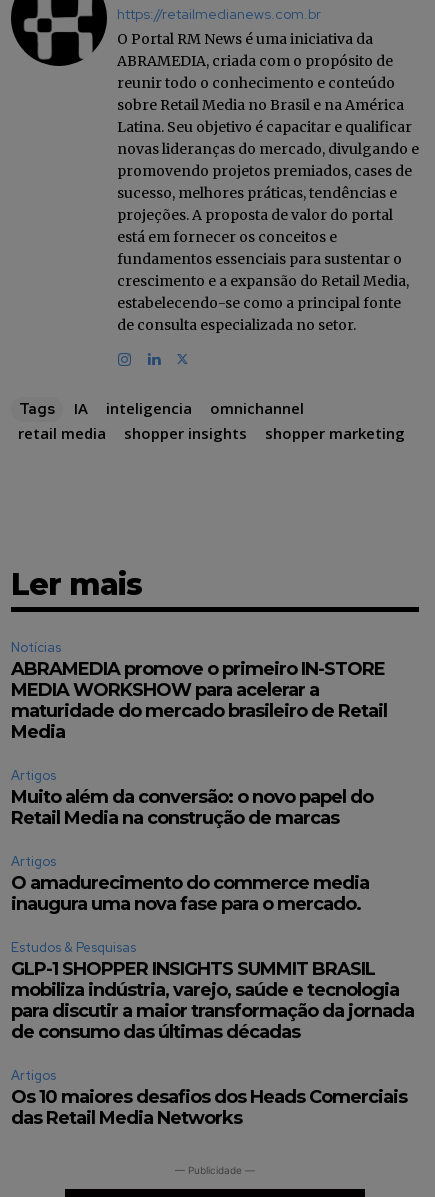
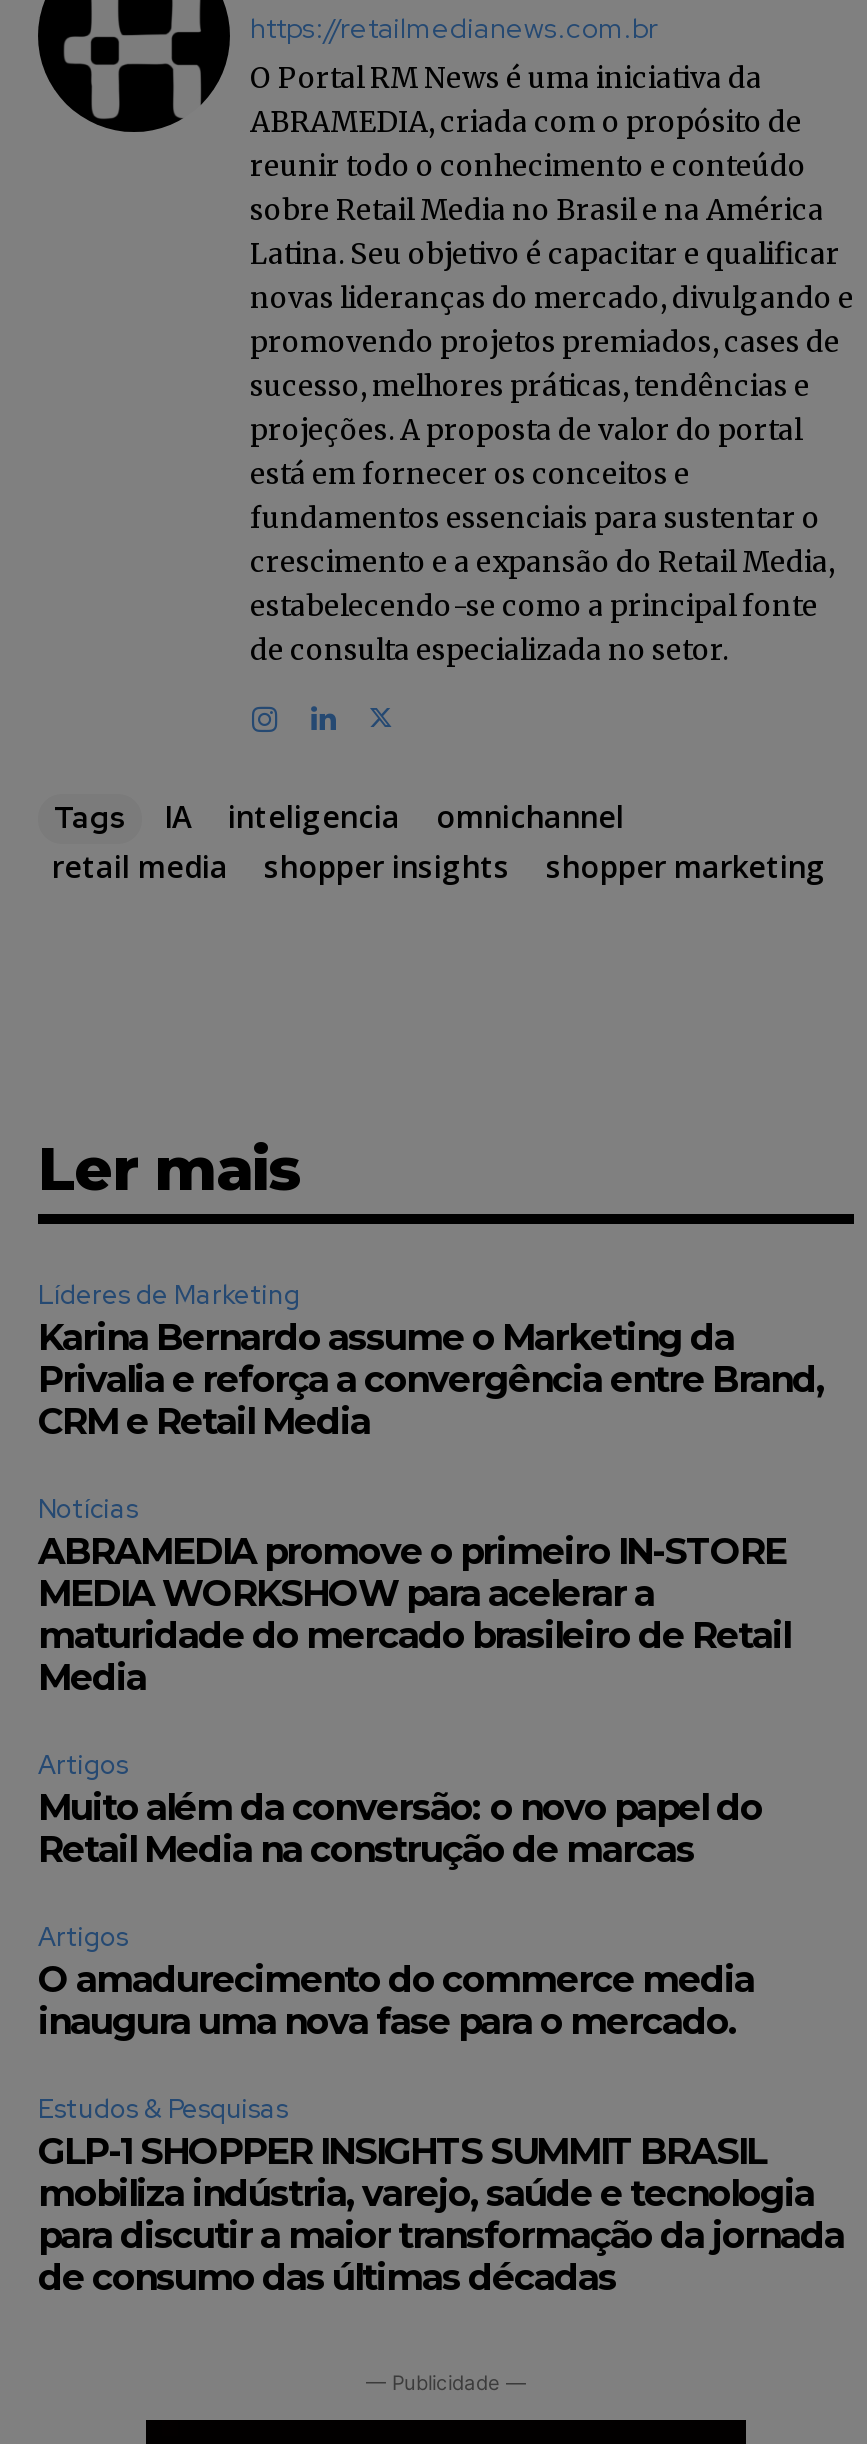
none -> [38,1279,824,1445] Líderes de Marketing | Karina Bernardo assume o Marketing da | Privalia e reforça a convergência entre Brand, | CRM e Retail Media
moved [11,639,414,1043] -> [38,1493,844,2301]: Notícias | ABRAMEDIA promove o primeiro IN-STORE | MEDIA WORKSHOW para acelerar a | ... | para discutir a maior transformação da jornada | de consumo das últimas décadas
[11,1067,407,1129] Artigos | Os 10 maiores desafios dos Heads Comerciais | das Retail Media Networks -> none

